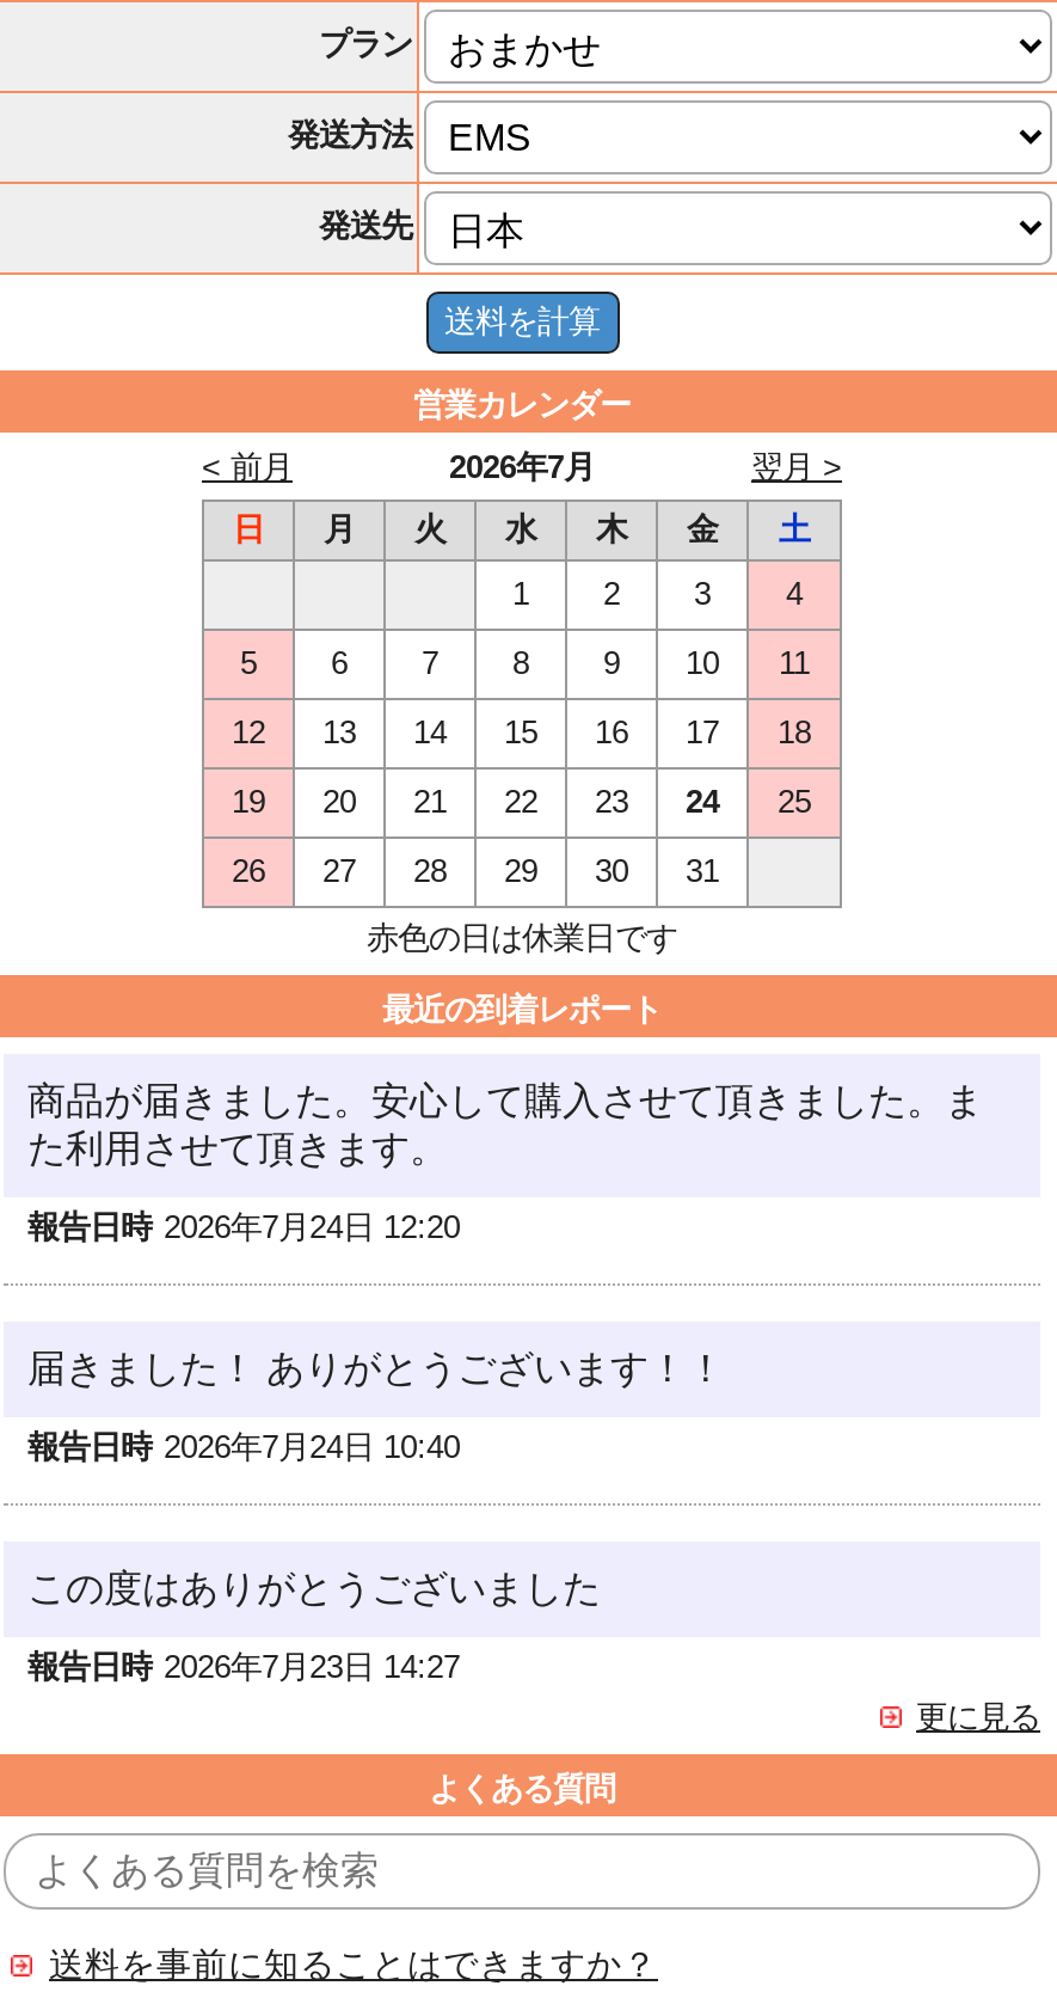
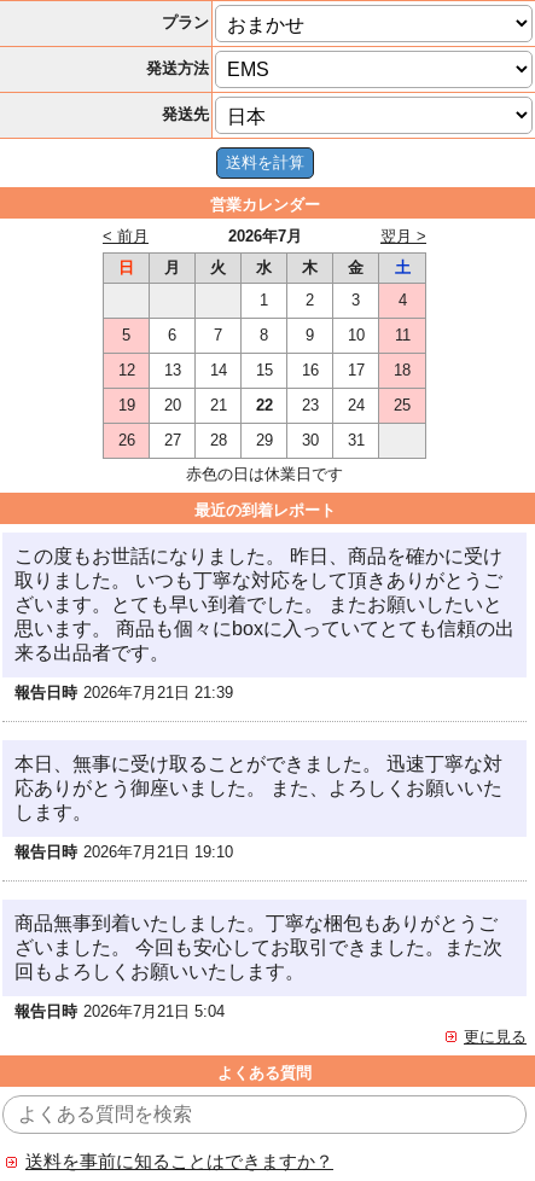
[27,1080,983,1169] 商品が届きました。安心して購入させて頂きました。ま | た利用させて頂きます。 -> [14,546,514,663] この度もお世話になりました。 昨日、商品を確かに受け | 取りました。 いつも丁寧な対応をして頂きありがとうご | ざいます。とても早い到着でした。 またお願いしたいと | 思います。 商品も個々にboxに入っていてとても信頼の出 | 来る出品者です。
[27,1209,460,1245] 報告日時 2026年7月24日 12:20 -> [14,683,233,702] 報告日時 2026年7月21日 21:39
[27,1348,725,1389] 届きました！ ありがとうございます！！ -> [14,754,502,822] 本日、無事に受け取ることができました。 迅速丁寧な対 | 応ありがとう御座いました。 また、よろしくお願いいた | します。
[27,1429,460,1465] 報告日時 2026年7月24日 10:40 -> [14,843,233,861] 報告日時 2026年7月21日 19:10
[27,1568,601,1608] この度はありがとうございました -> [14,913,502,982] 商品無事到着いたしました。丁寧な梱包もありがとうご | ざいました。 今回も安心してお取引できました。また次 | 回もよろしくお願いいたします。
[27,1649,460,1685] 報告日時 2026年7月23日 14:27 -> [14,1002,225,1020] 報告日時 2026年7月21日 5:04

